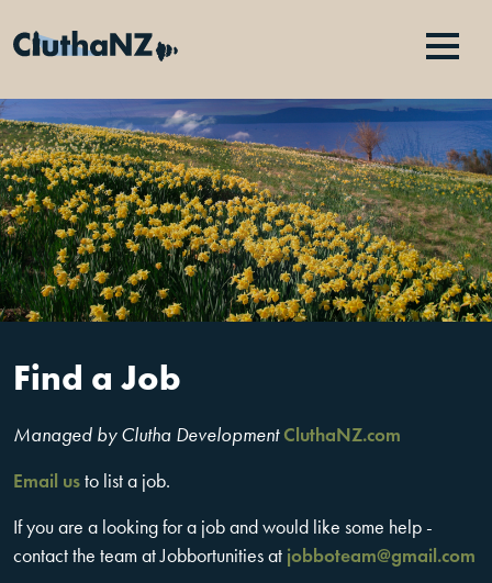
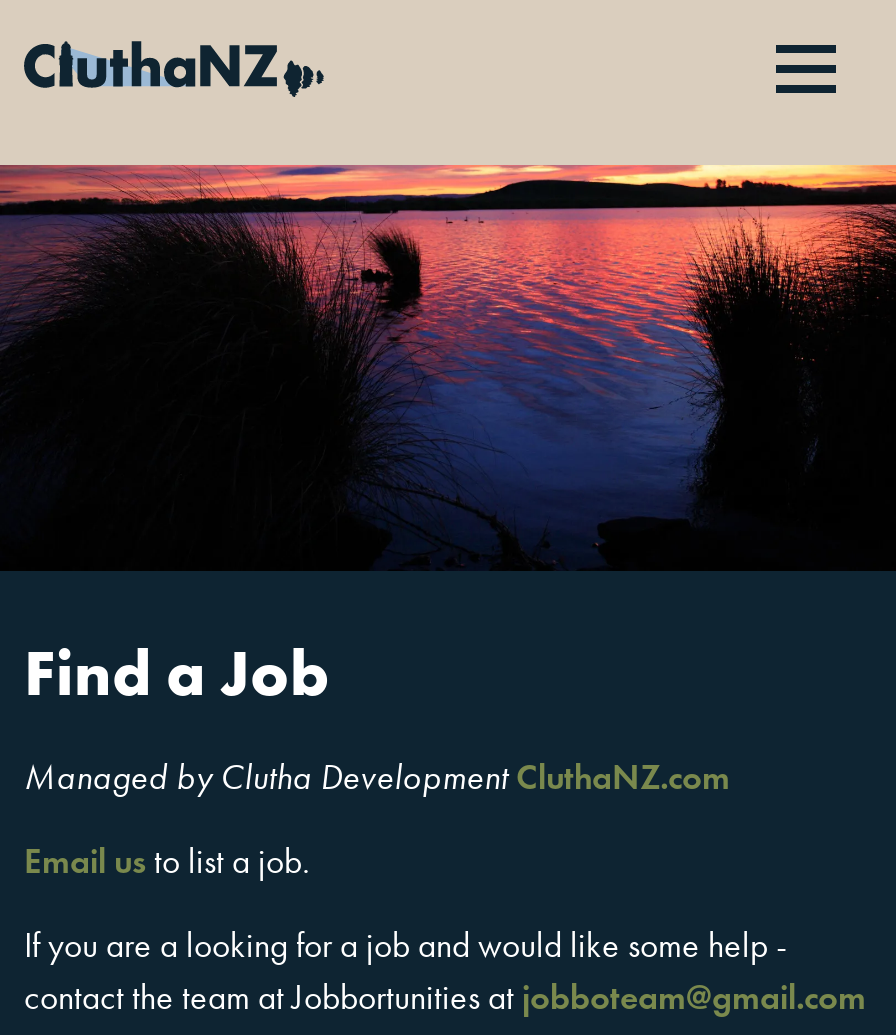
[3,98,489,323] [image] -> [6,163,890,571] [image]

